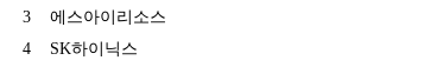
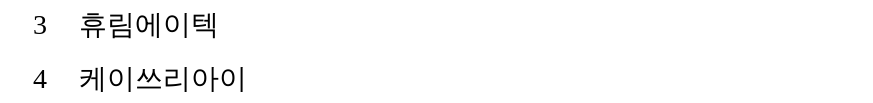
[50,8,166,26] 에스아이리소스 -> [79,10,219,40] 휴림에이텍
[50,39,138,57] SK하이닉스 -> [79,63,247,93] 케이쓰리아이

